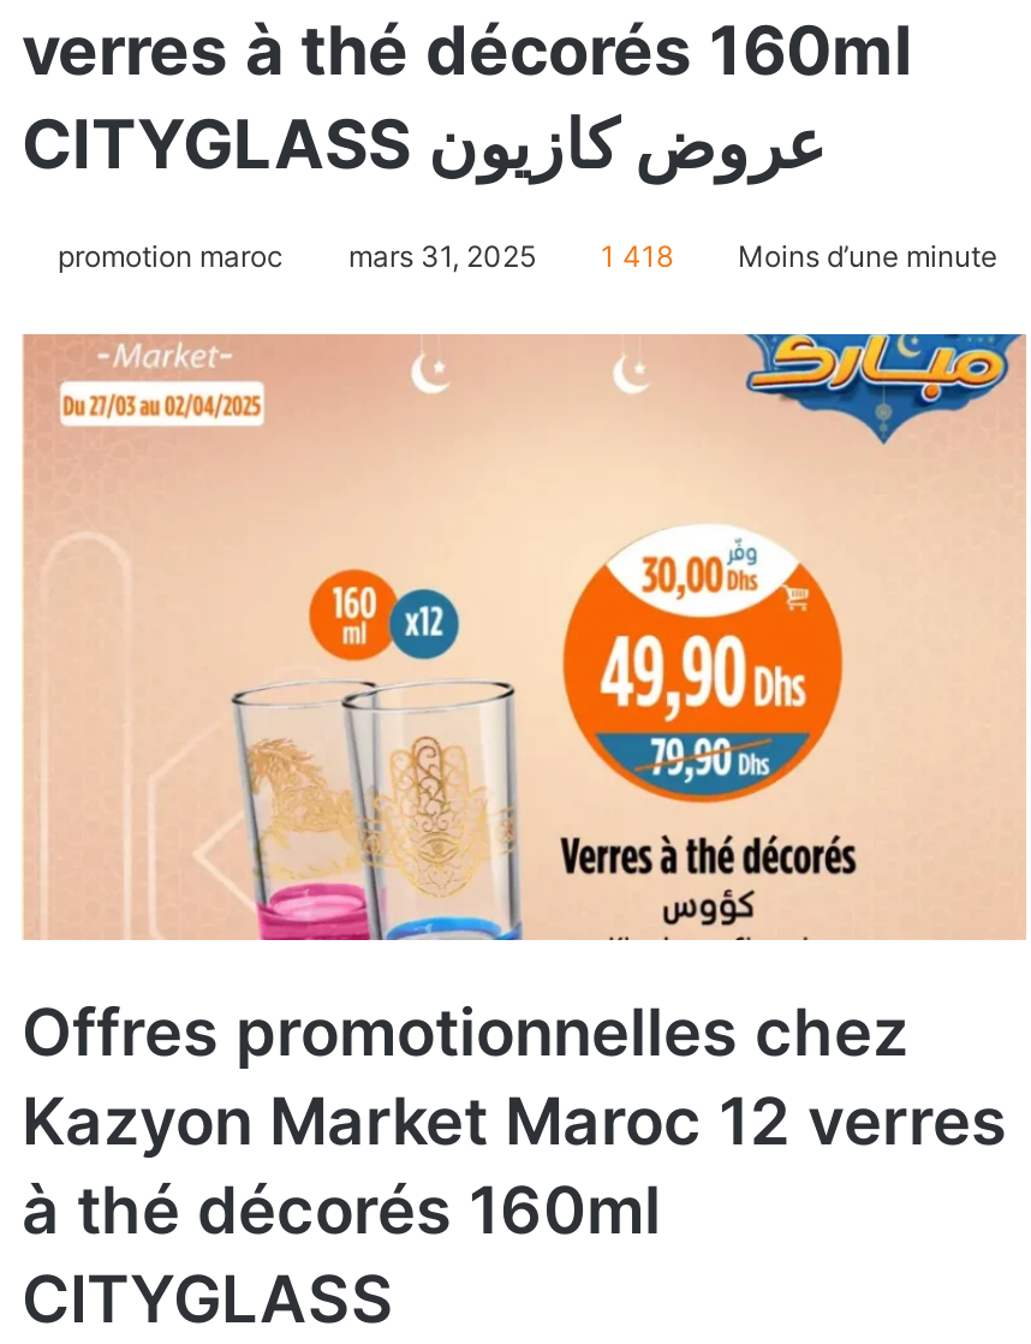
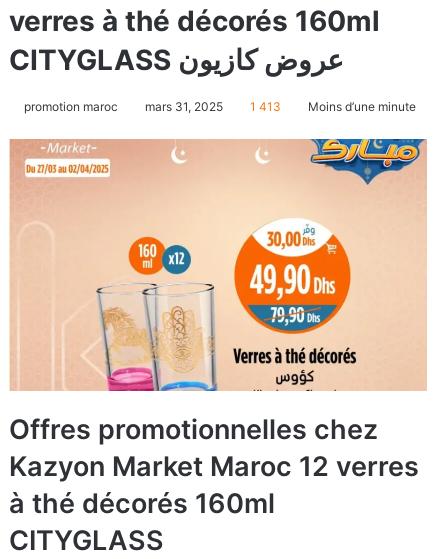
[58,238,997,274] promotion maroc mars 31, 2025 1 418 Moins d’une minute -> [24,99,416,114] promotion maroc mars 31, 2025 1 413 Moins d’une minute

